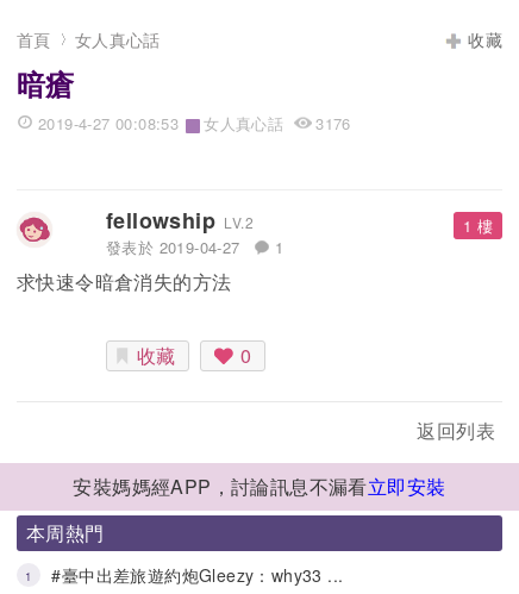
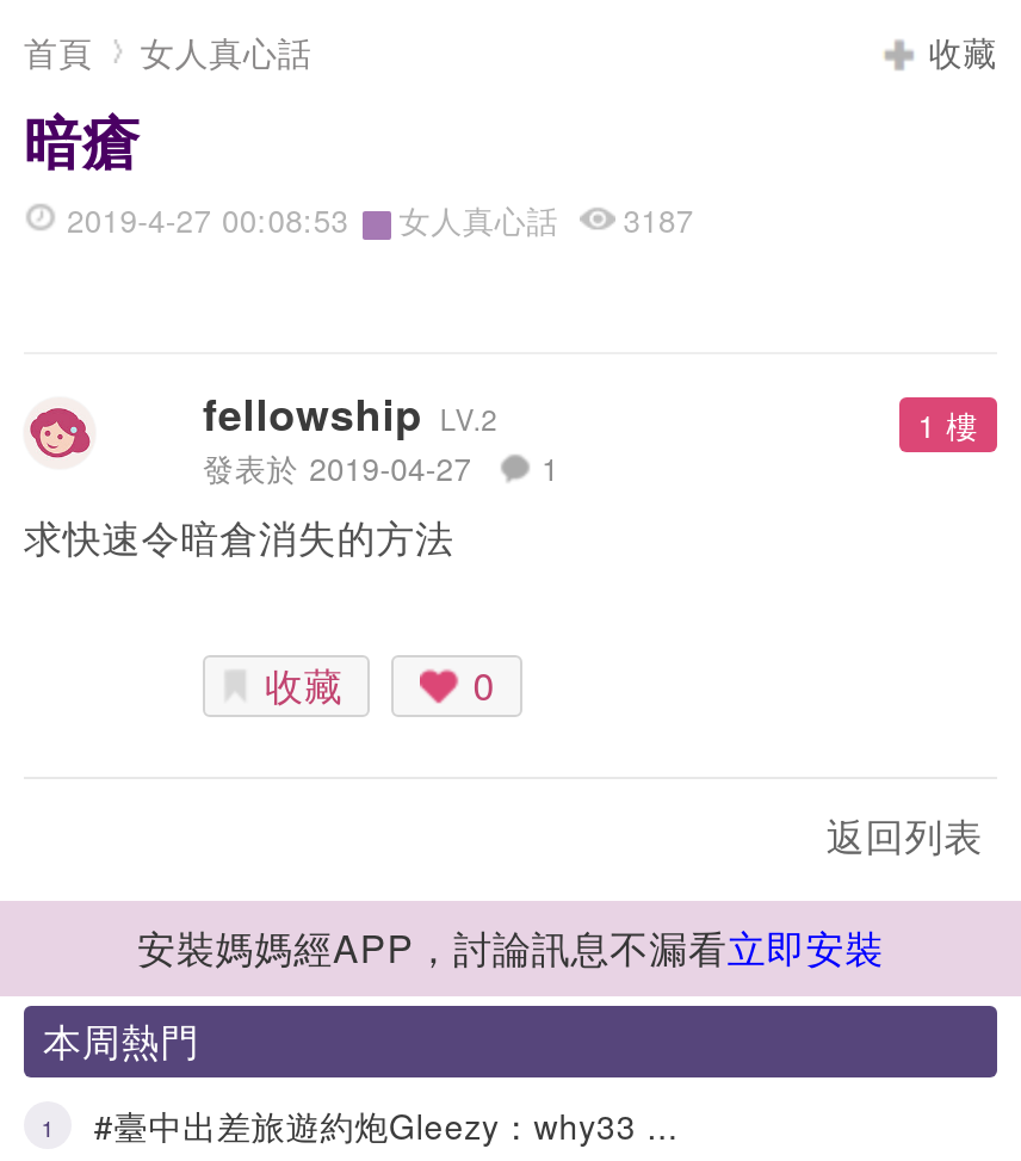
[38,112,351,135] 2019-4-27 00:08:53 女人真心話 3176 -> [67,197,694,242] 2019-4-27 00:08:53 女人真心話 3187

